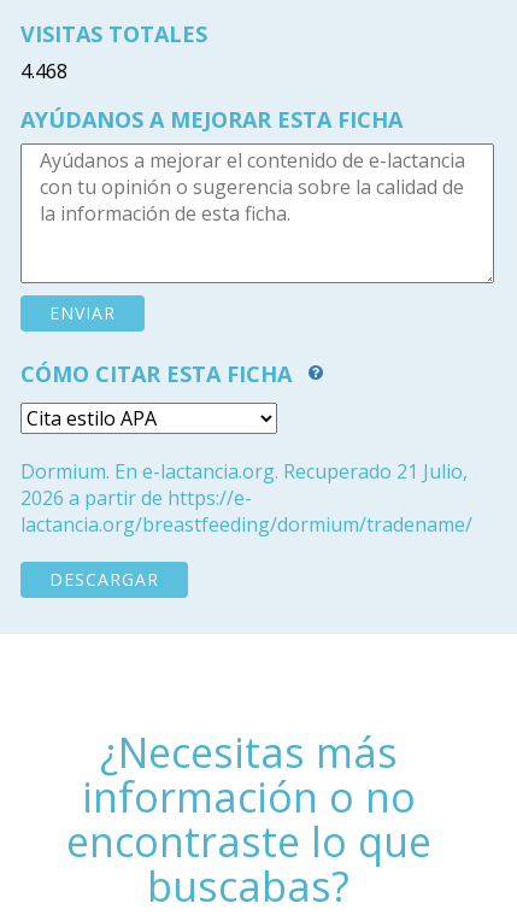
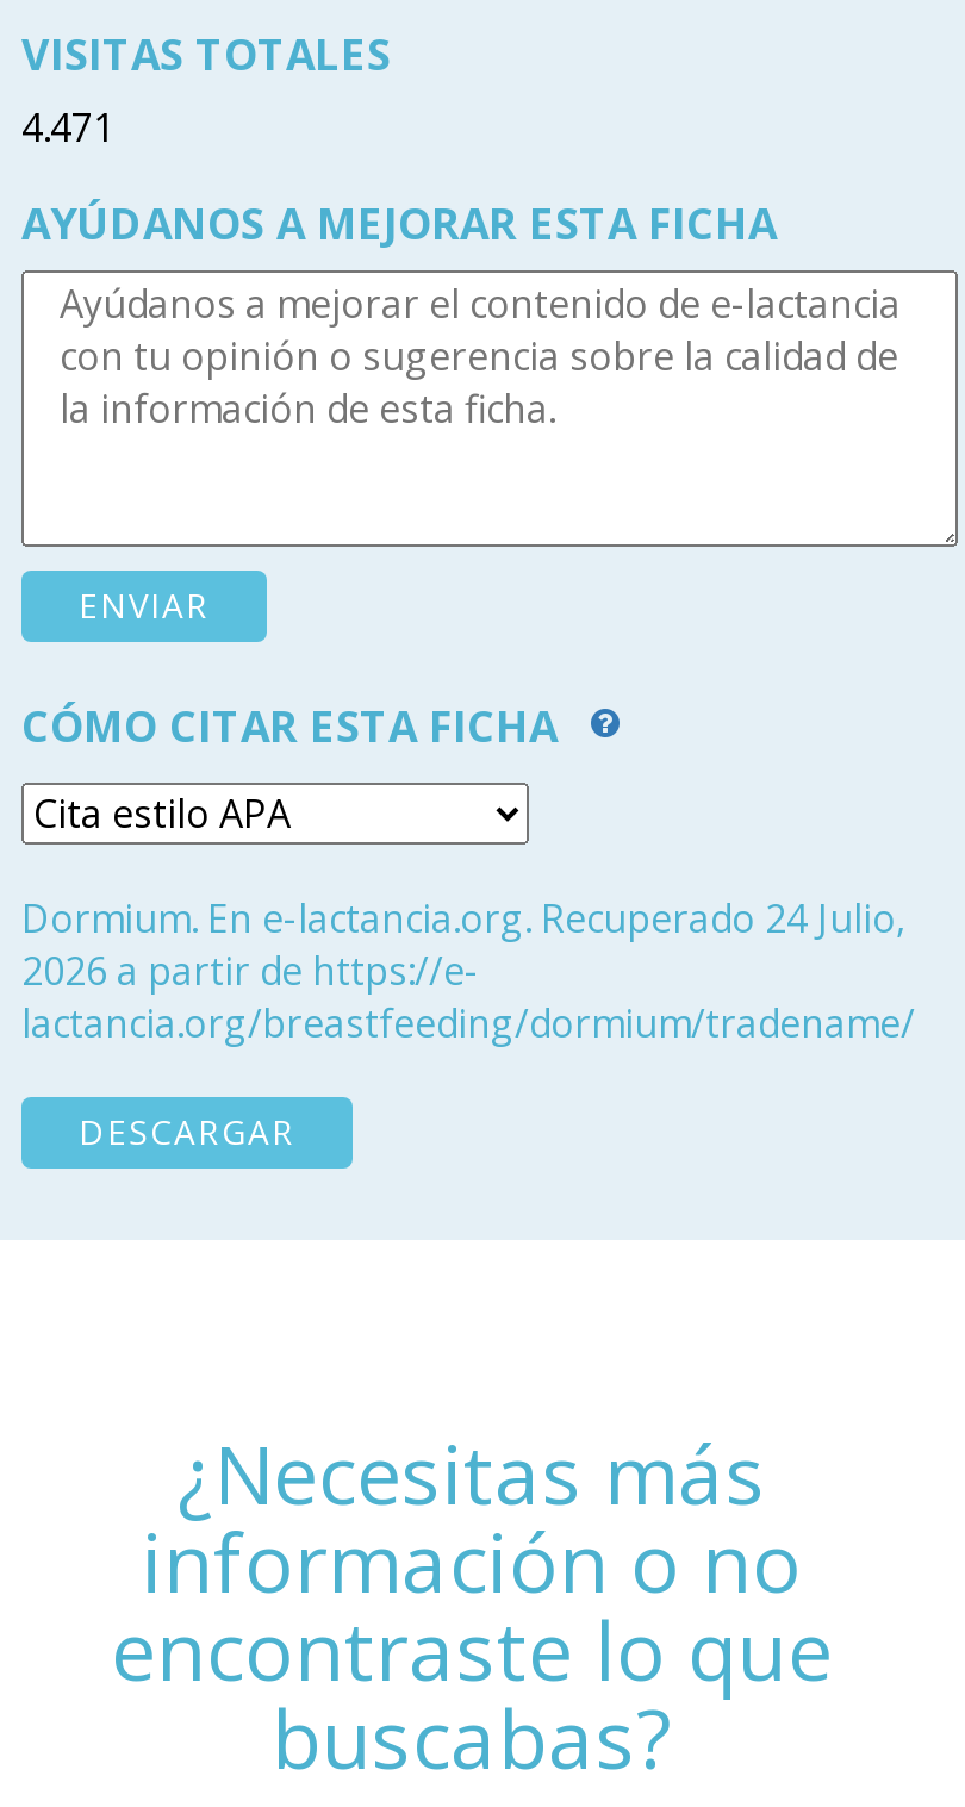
[20,58,67,84] 4.468 -> [21,101,114,154] 4.471
[20,458,468,485] Dormium. En e-lactancia.org. Recuperado 21 Julio, -> [21,892,905,945] Dormium. En e-lactancia.org. Recuperado 24 Julio,

